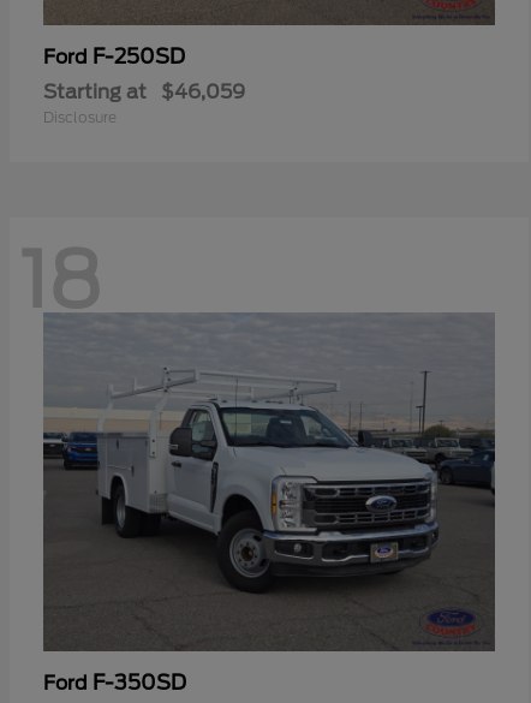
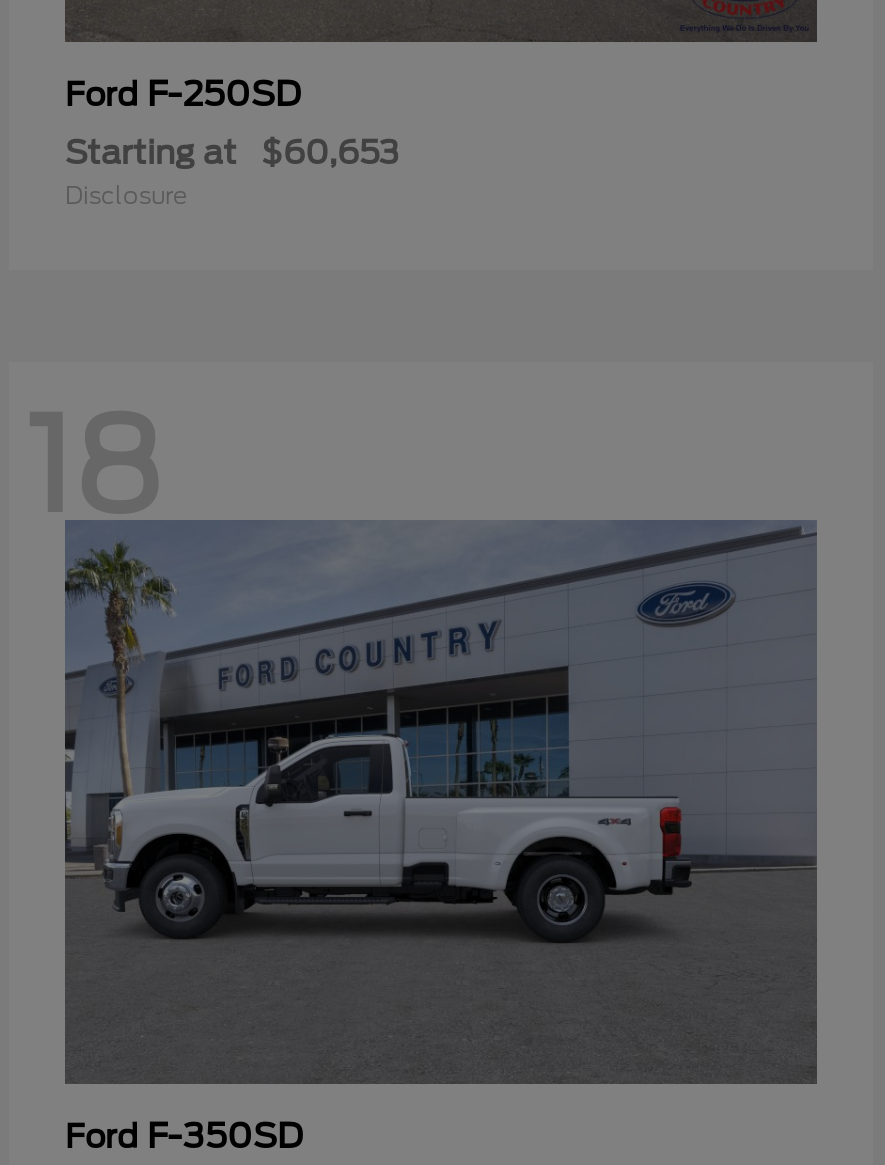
[43,80,245,103] Starting at $46,059 -> [65,134,399,172] Starting at $60,653
[43,315,495,650] [image] -> [65,522,817,1084] [image]

